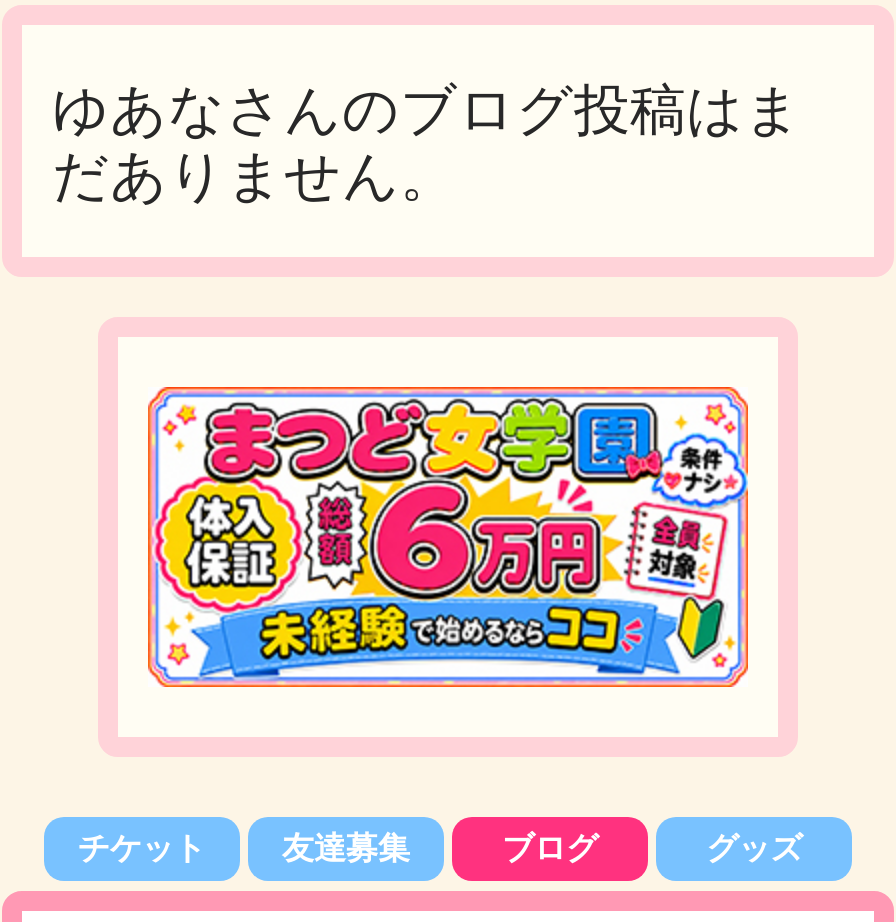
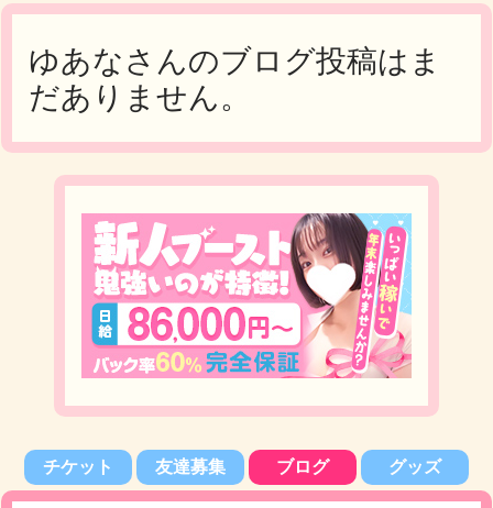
[146,385,750,689] [image] -> [80,212,413,379] [image]

